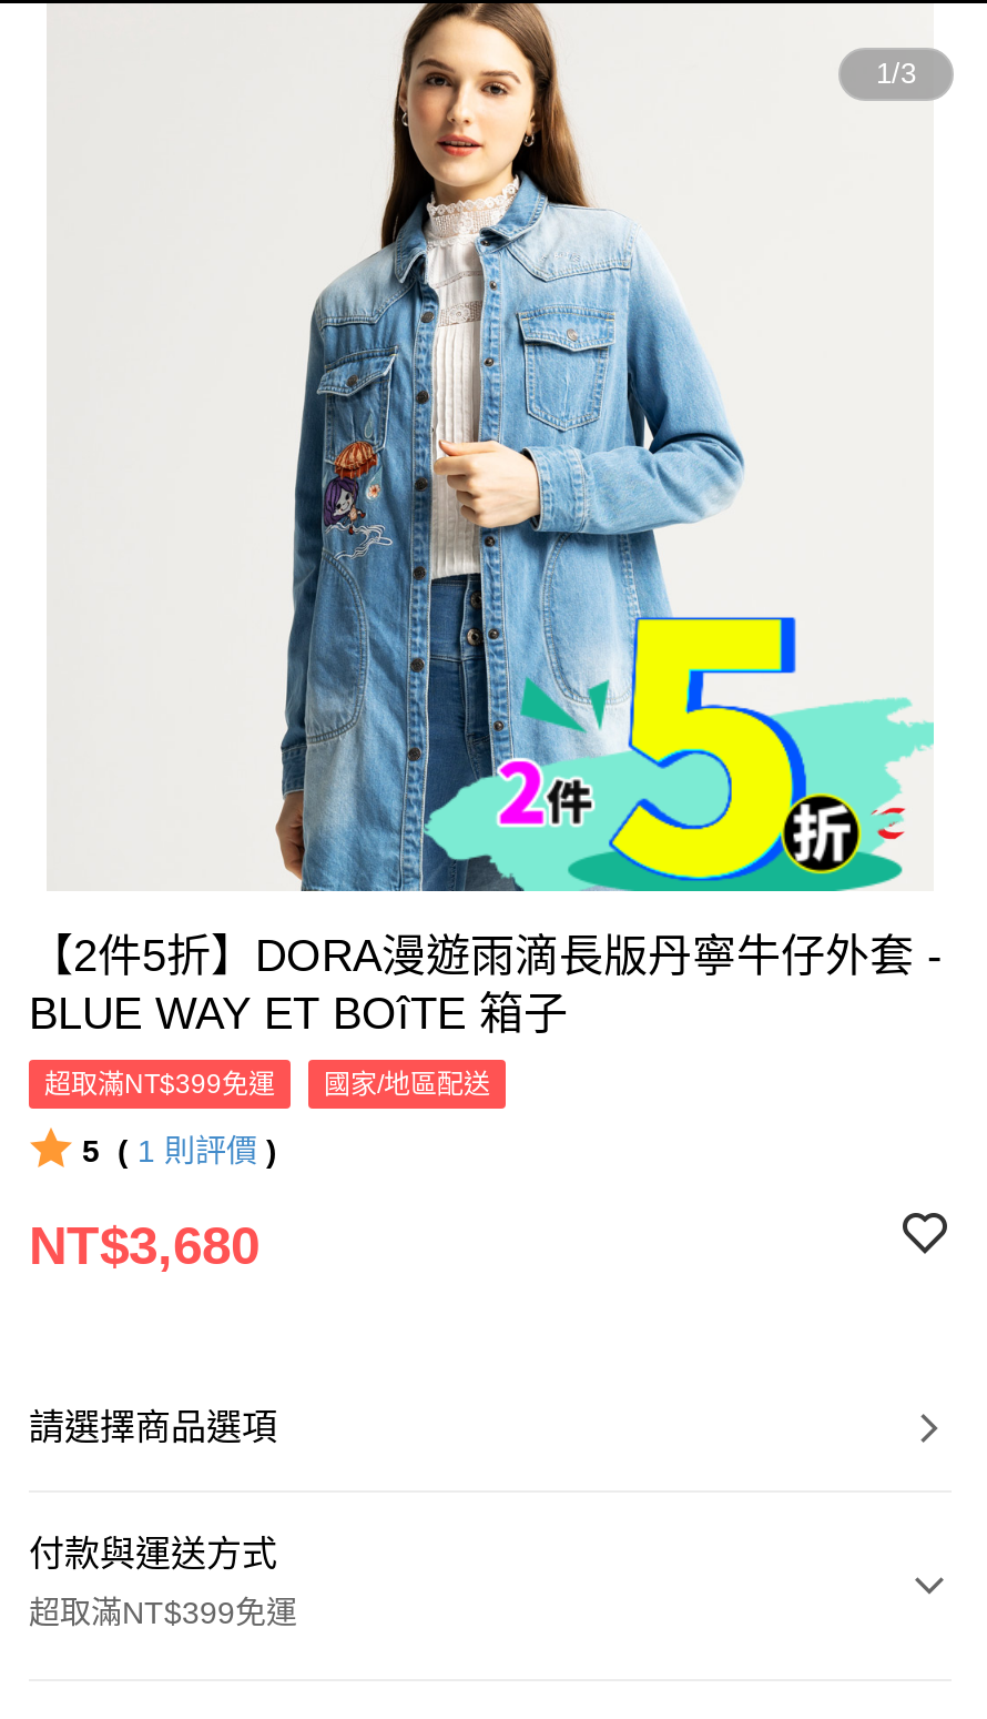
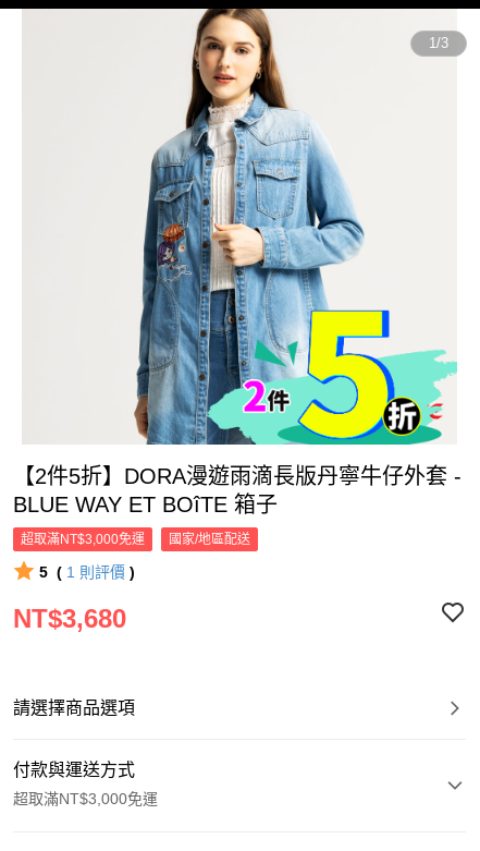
[44,1069,275,1100] 超取滿NT$399免運 -> [21,532,145,547] 超取滿NT$3,000免運
[29,1595,297,1630] 超取滿NT$399免運 -> [13,790,158,807] 超取滿NT$3,000免運

